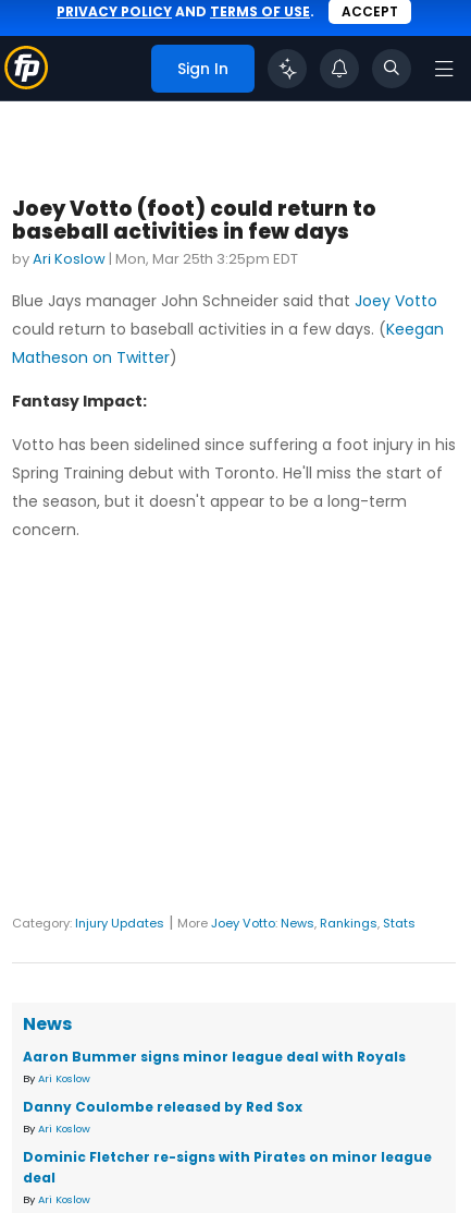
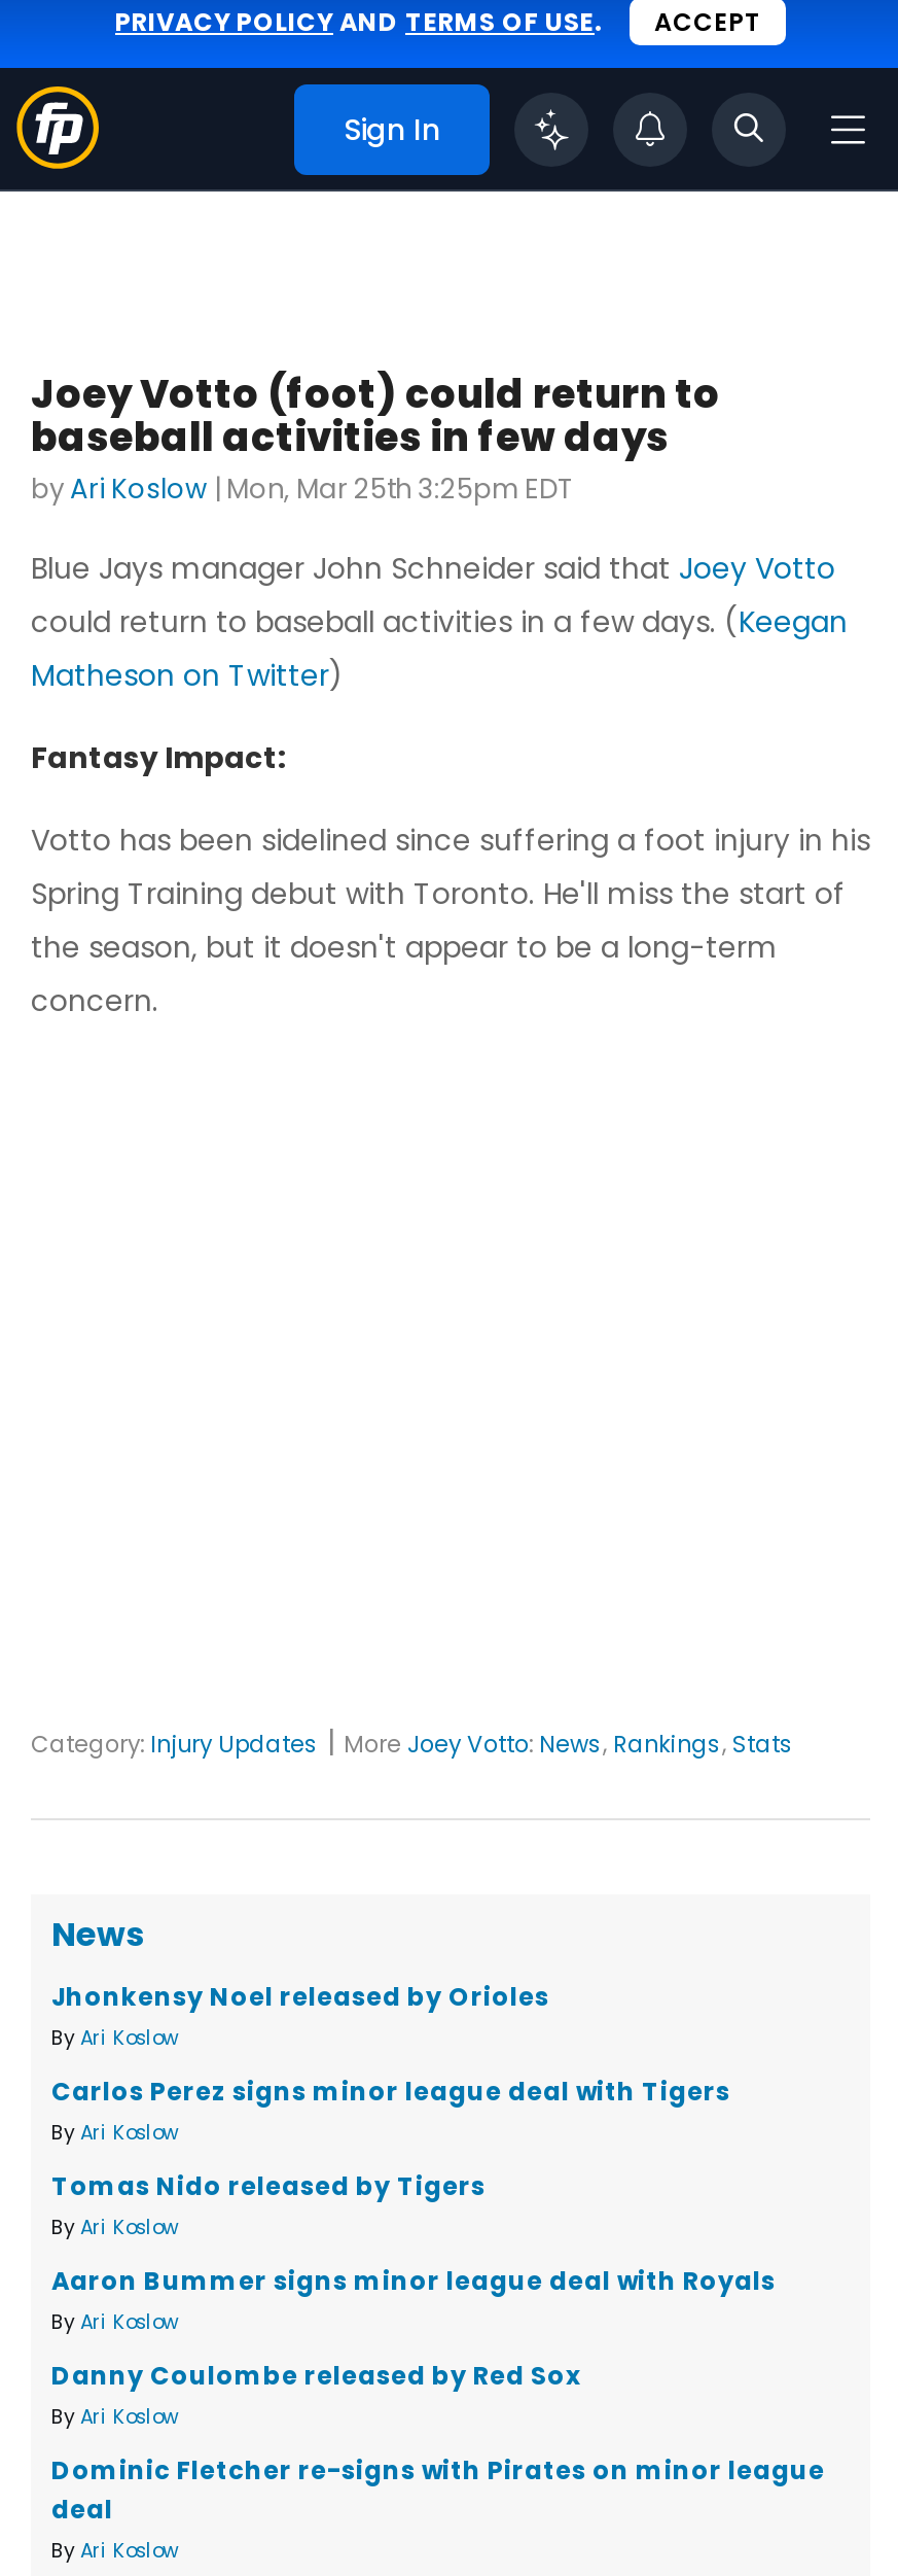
none -> [51,1980,730,2241] Jhonkensy Noel released by Orioles | By Ari Koslow | Carlos Perez signs minor league deal with Tigers | By Ari Koslow | Tomas Nido released by Tigers | By Ari Koslow

